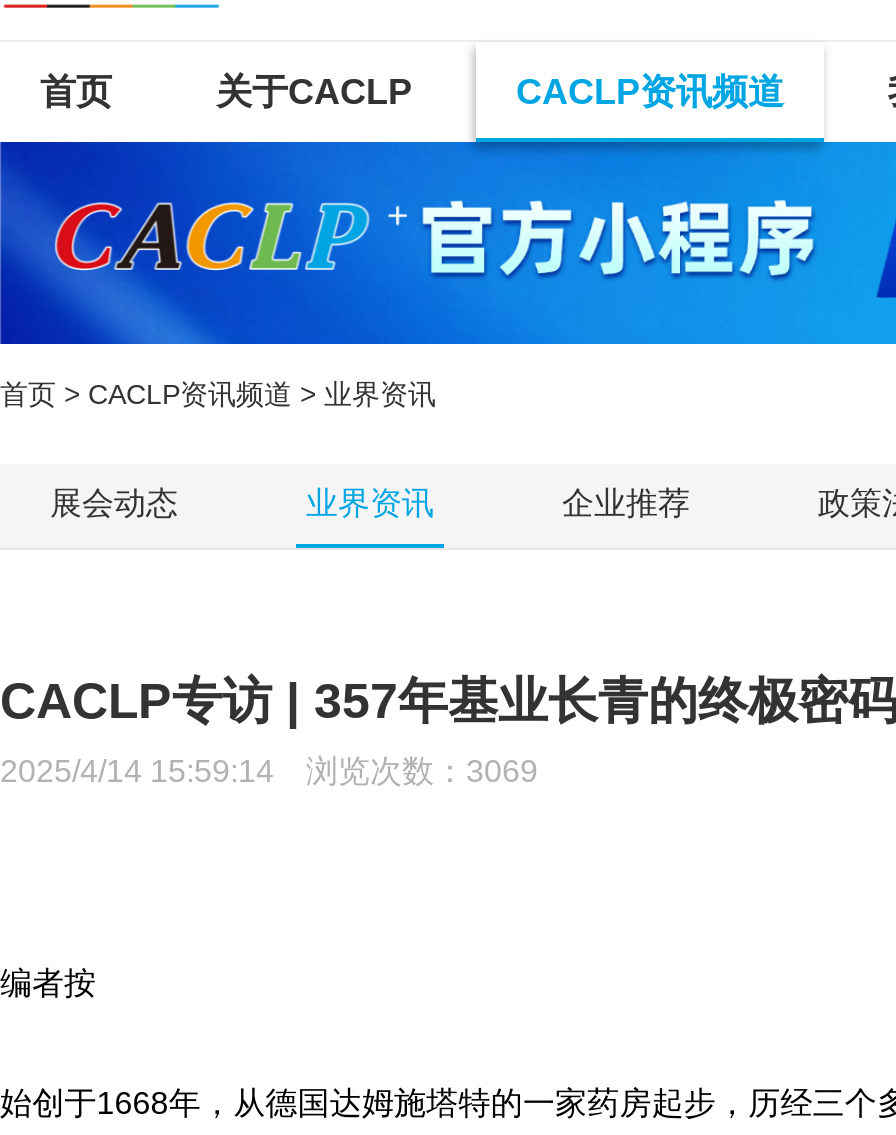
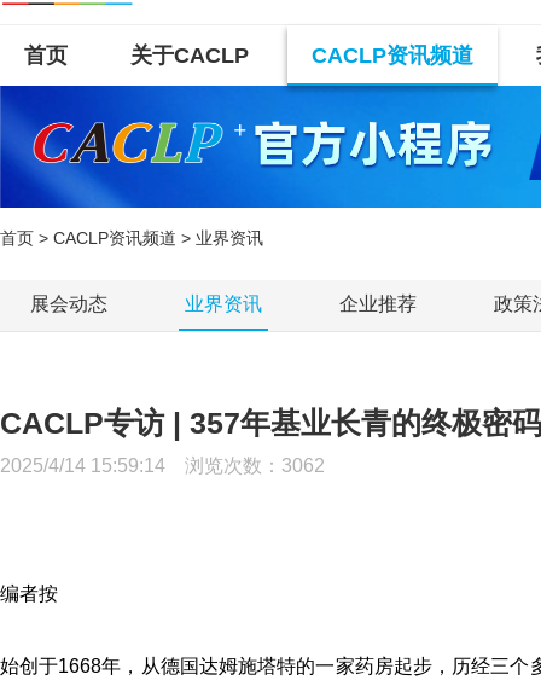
[0,754,538,788] 2025/4/14 15:59:14 浏览次数：3069 -> [0,455,325,476] 2025/4/14 15:59:14 浏览次数：3062

